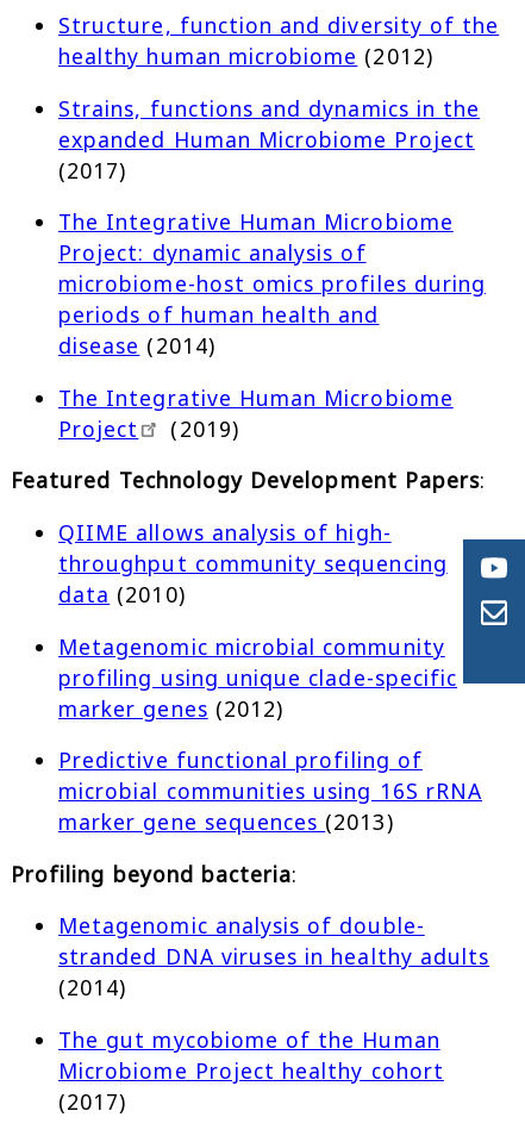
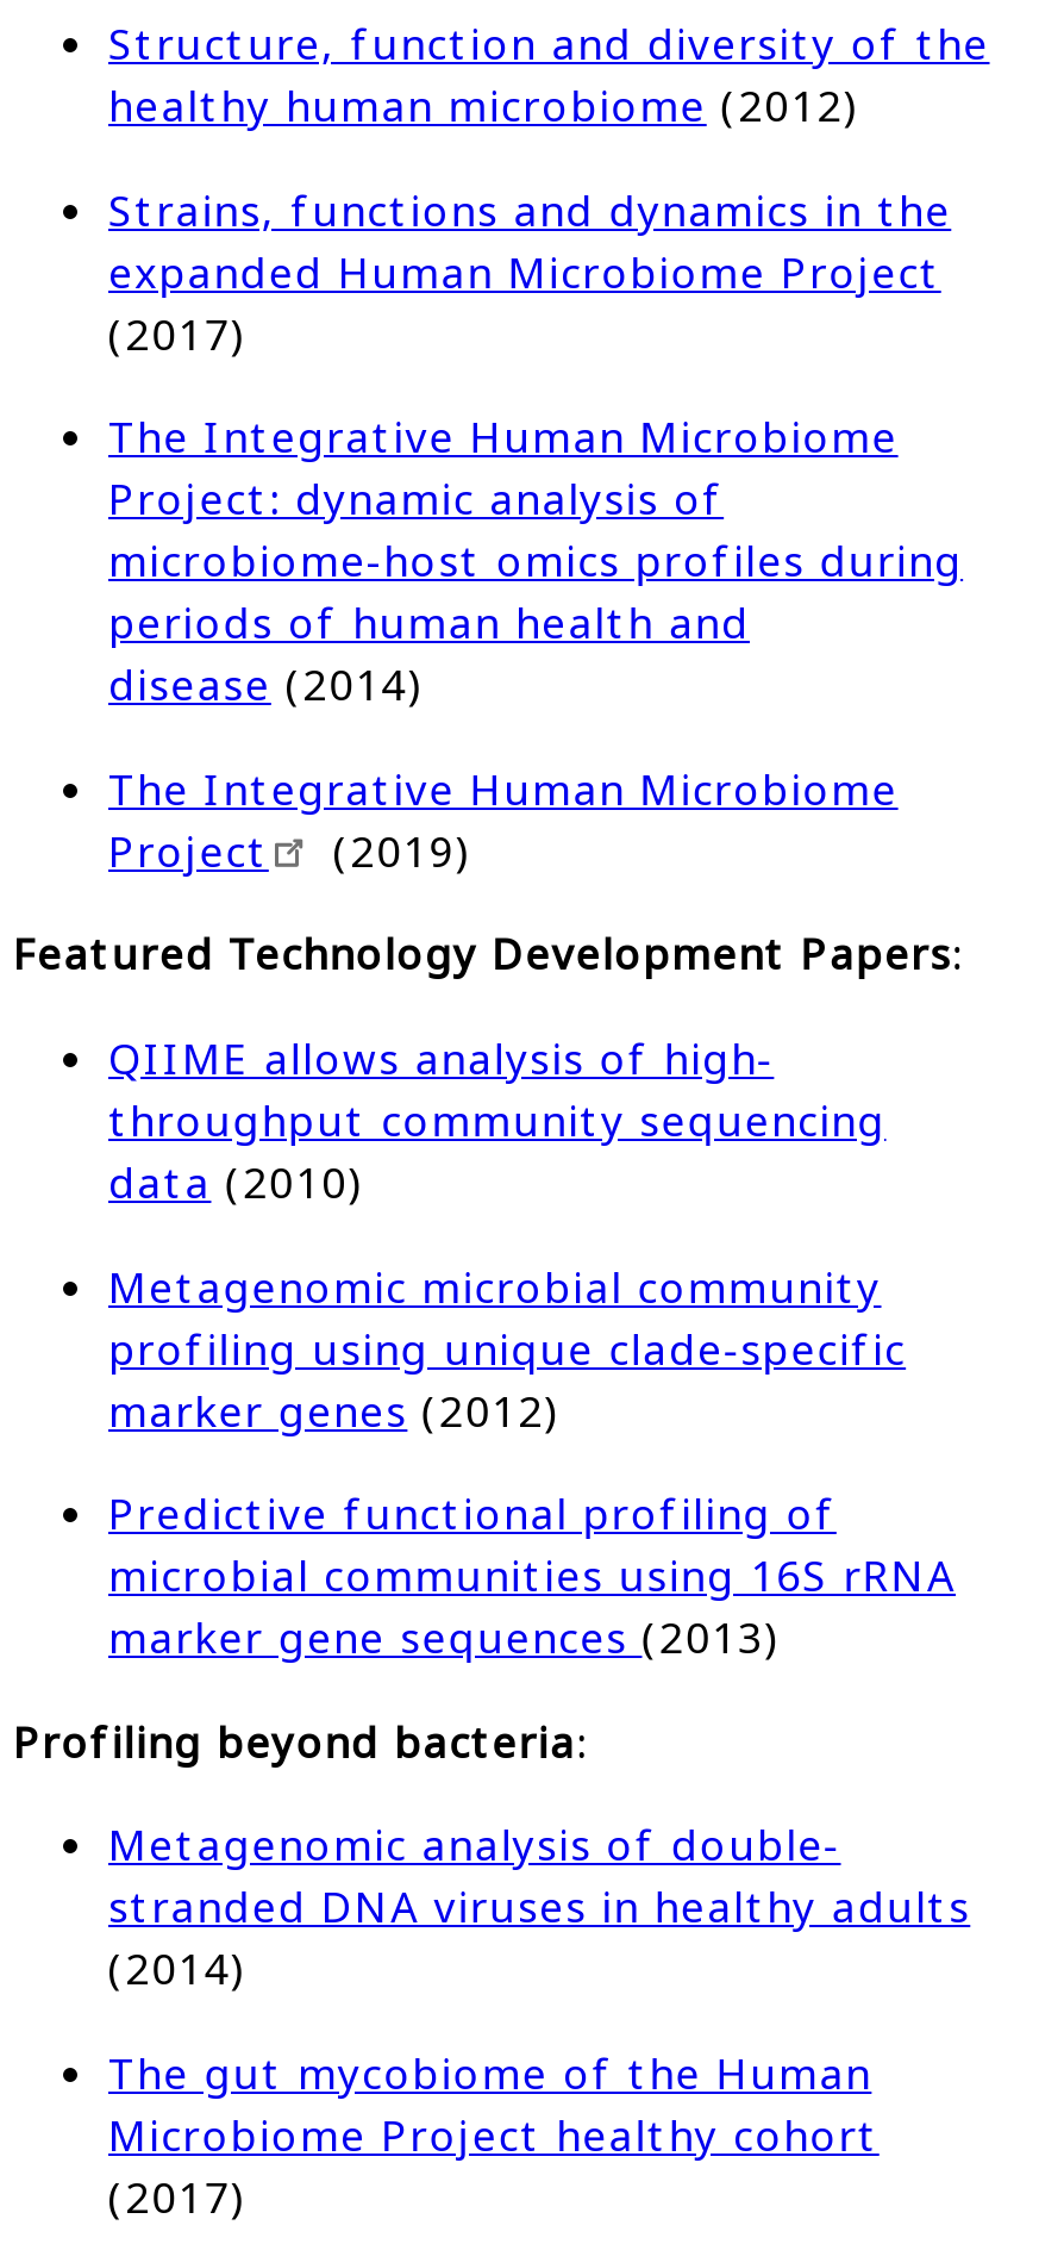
[462,538,521,685] [image] -> none

